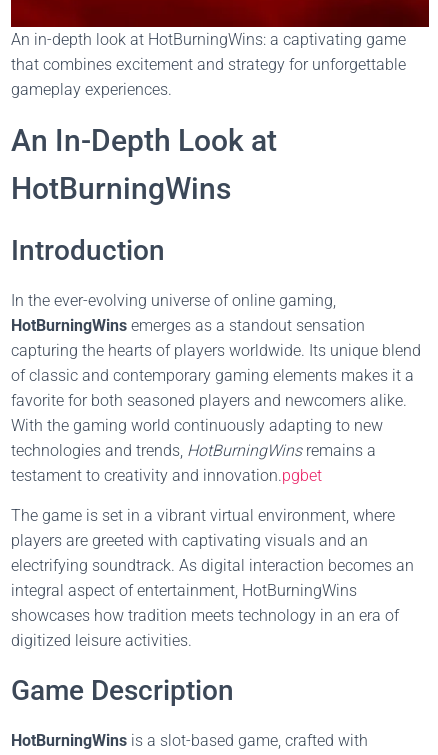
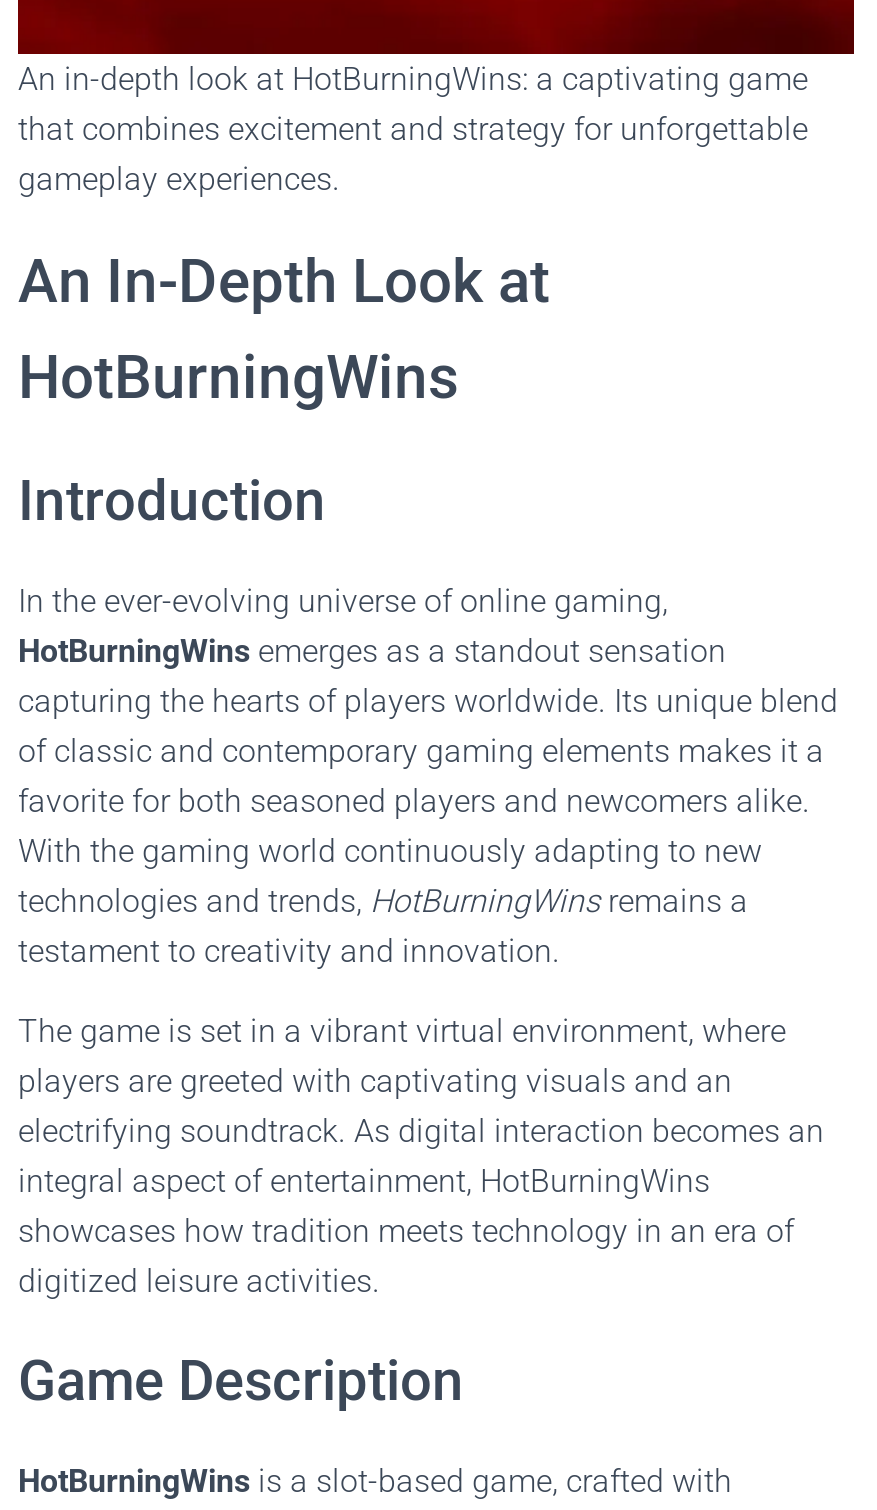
[11,466,322,485] testament to creativity and innovation.pgbet -> [18,932,560,970] testament to creativity and innovation.

